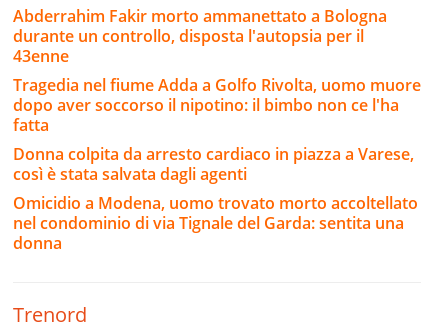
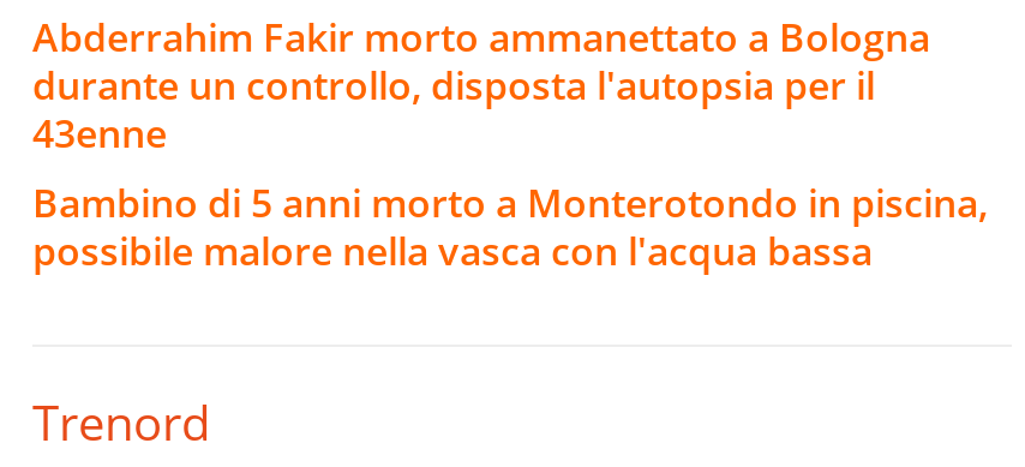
[13,74,421,254] Tragedia nel fiume Adda a Golfo Rivolta, uomo muore | dopo aver soccorso il nipotino: il bimbo non ce l'ha | fatta | Donna colpita da arresto cardiaco in piazza a Varese, | così è stata salvata dagli agenti | Omicidio a Modena, uomo trovato morto accoltellato | nel condominio di via Tignale del Garda: sentita una | donna -> [32,176,988,277] Bambino di 5 anni morto a Monterotondo in piscina, | possibile malore nella vasca con l'acqua bassa

